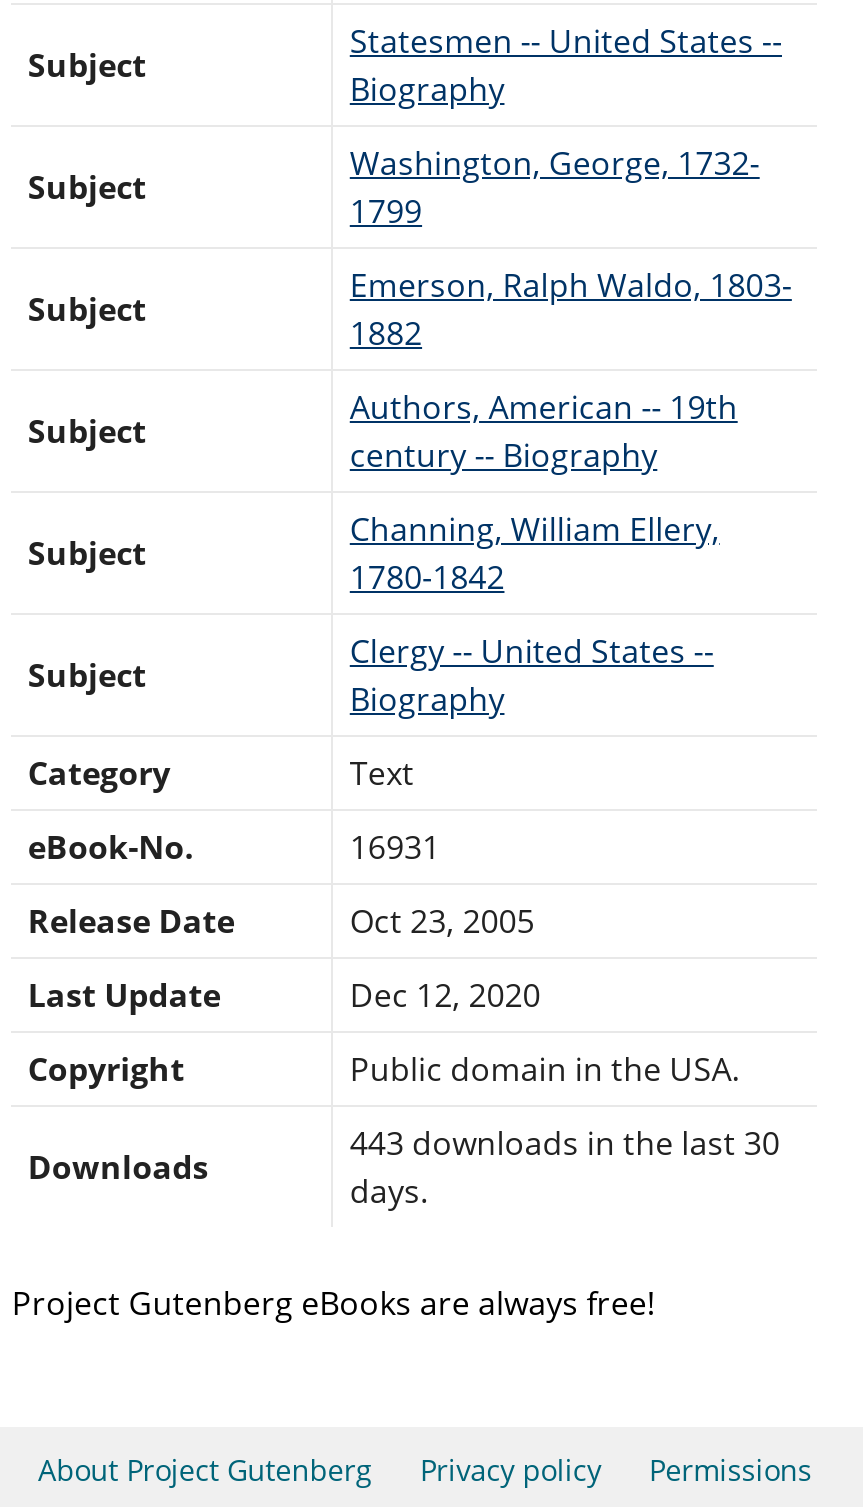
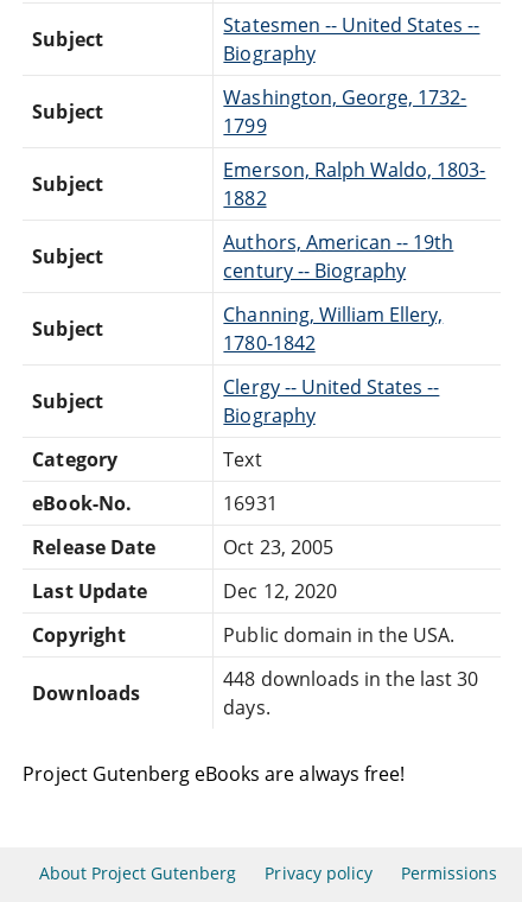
[350,1120,780,1164] 443 downloads in the last 30 -> [224,665,479,691] 448 downloads in the last 30

